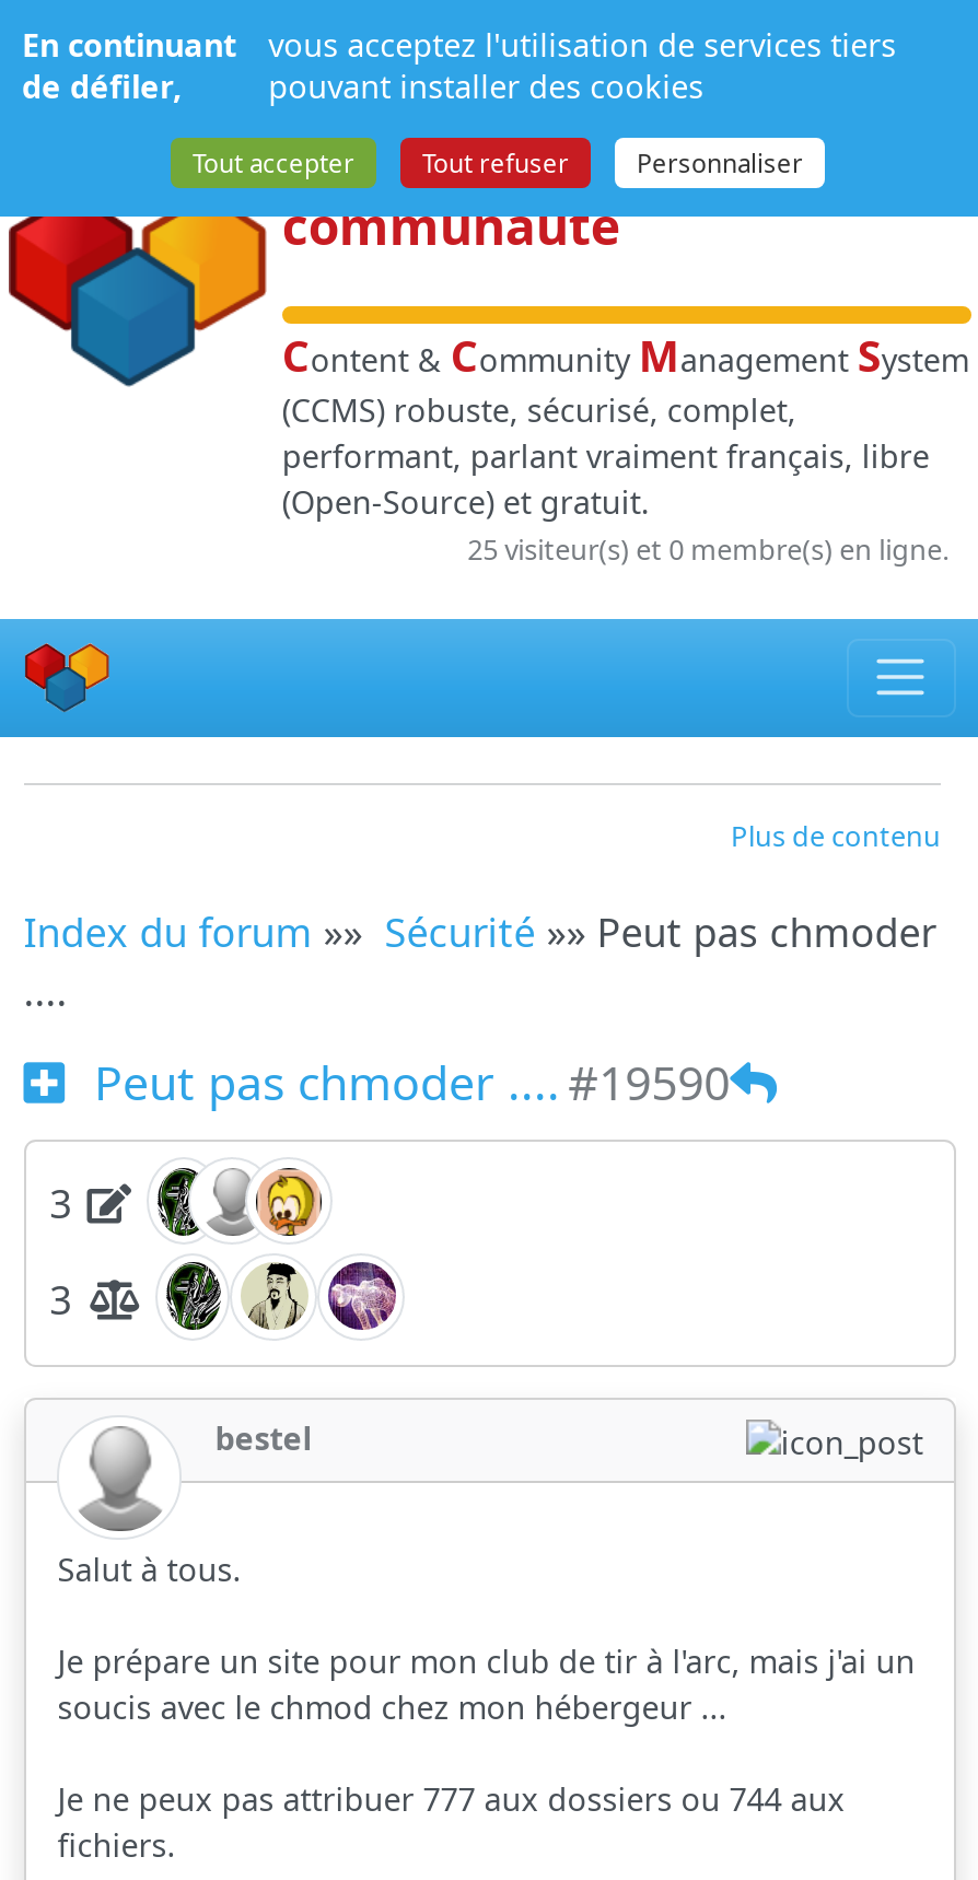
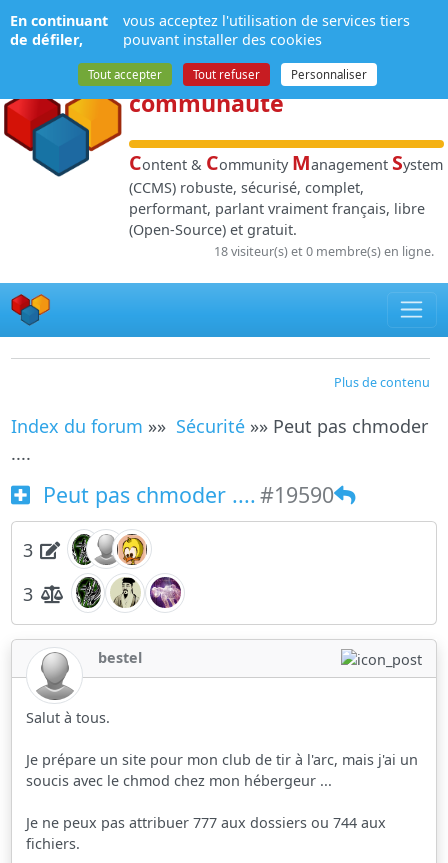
[467,532,949,570] 25 visiteur(s) et 0 membre(s) en ligne. -> [214,243,434,260] 18 visiteur(s) et 0 membre(s) en ligne.

